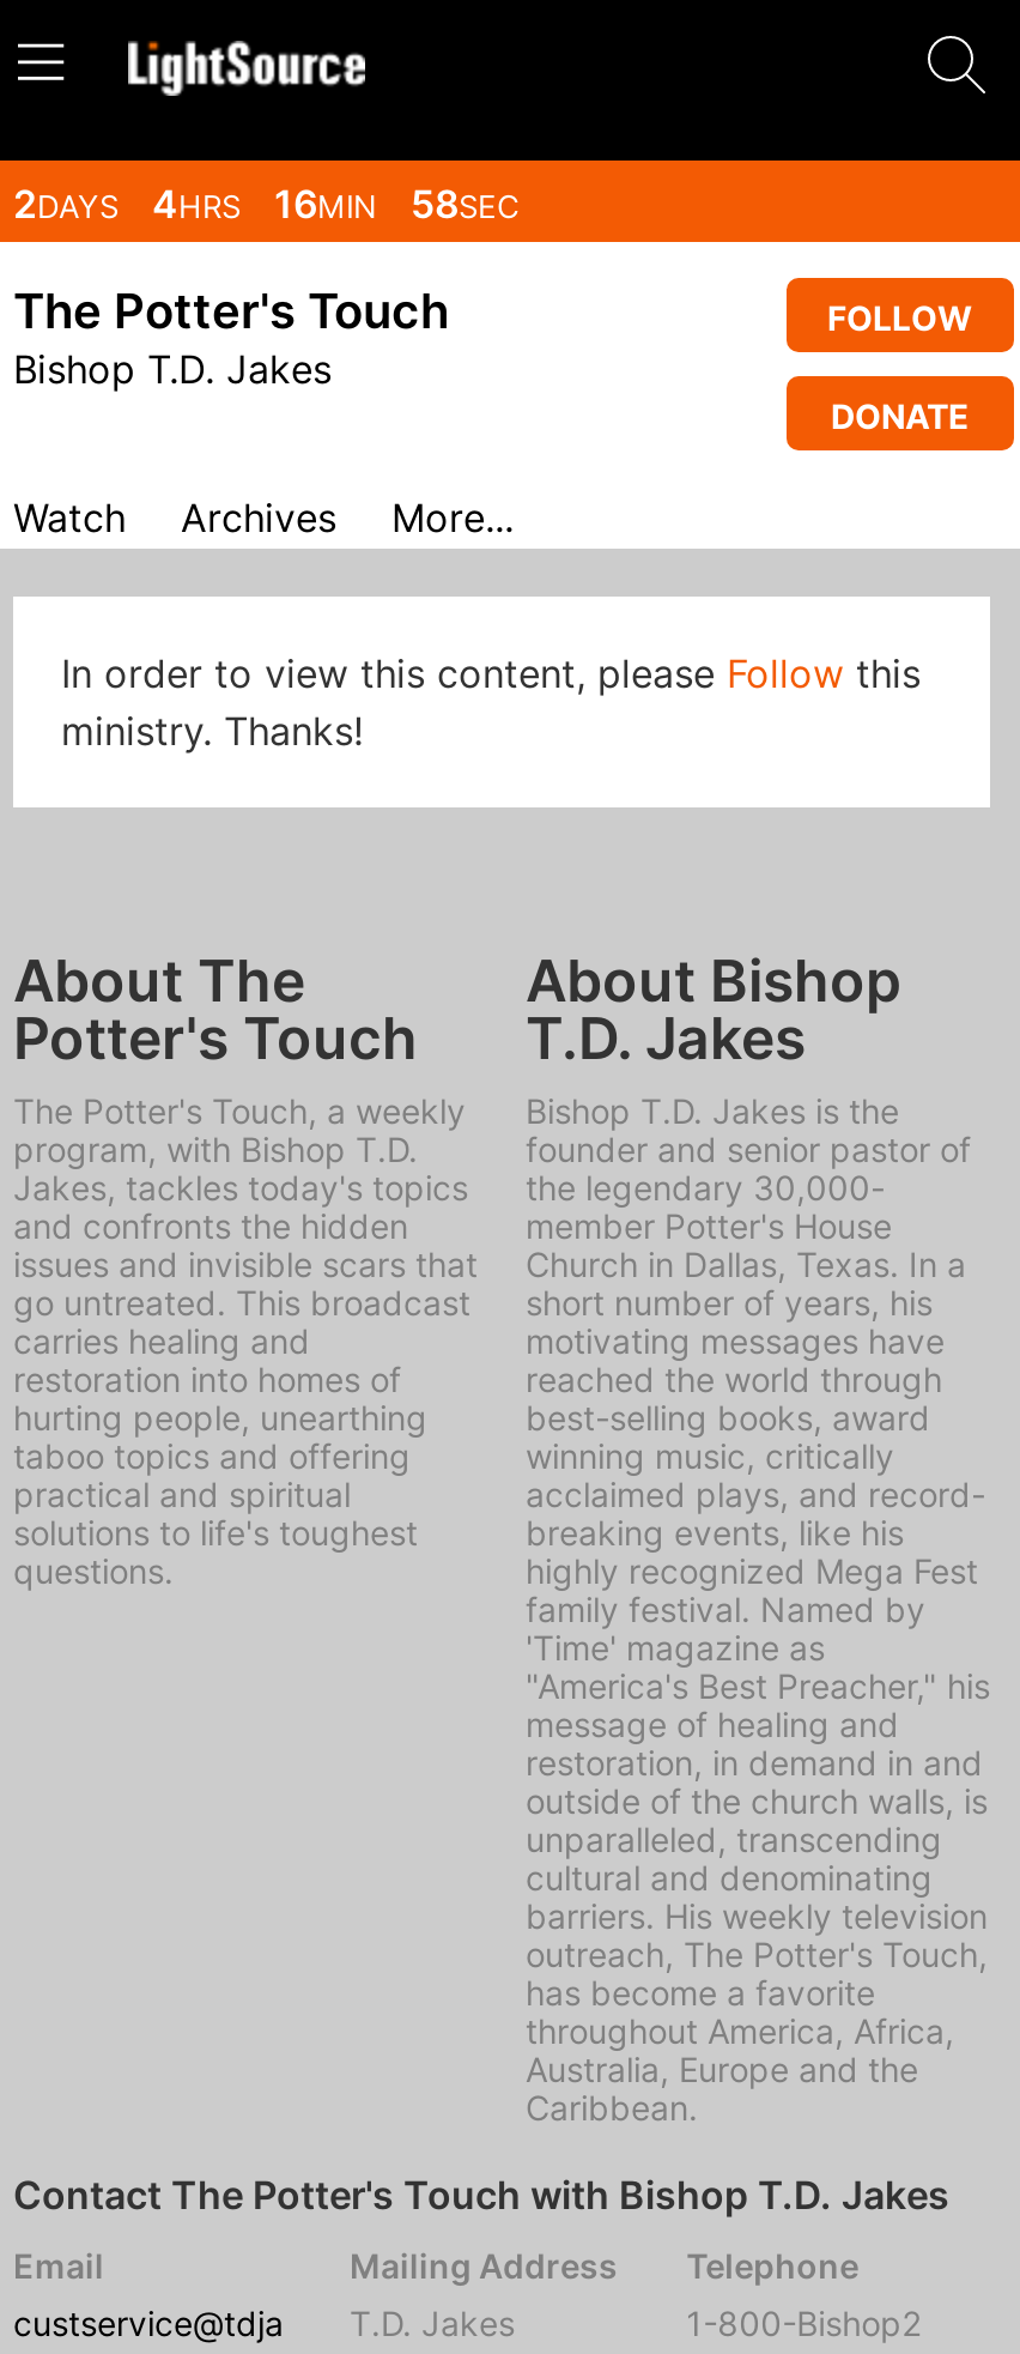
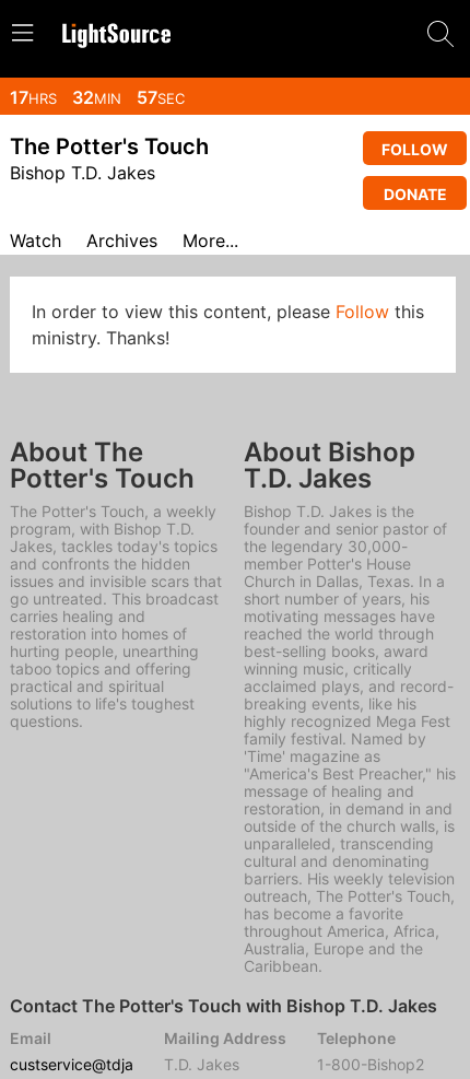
[13,180,528,228] 2DAYS 4HRS 16MIN 58SEC -> [10,86,189,108] 17HRS 32MIN 57SEC

